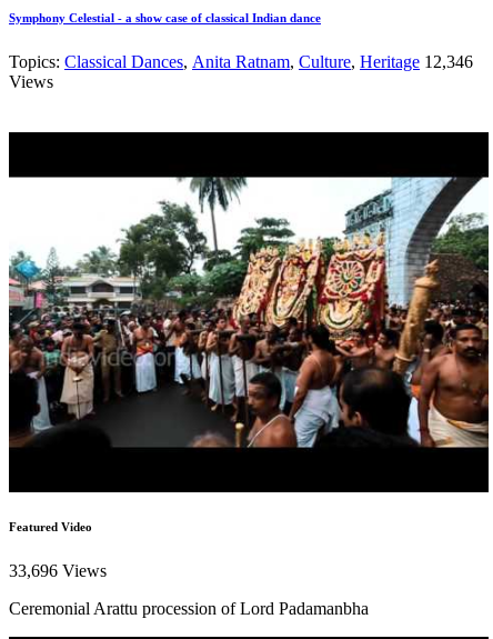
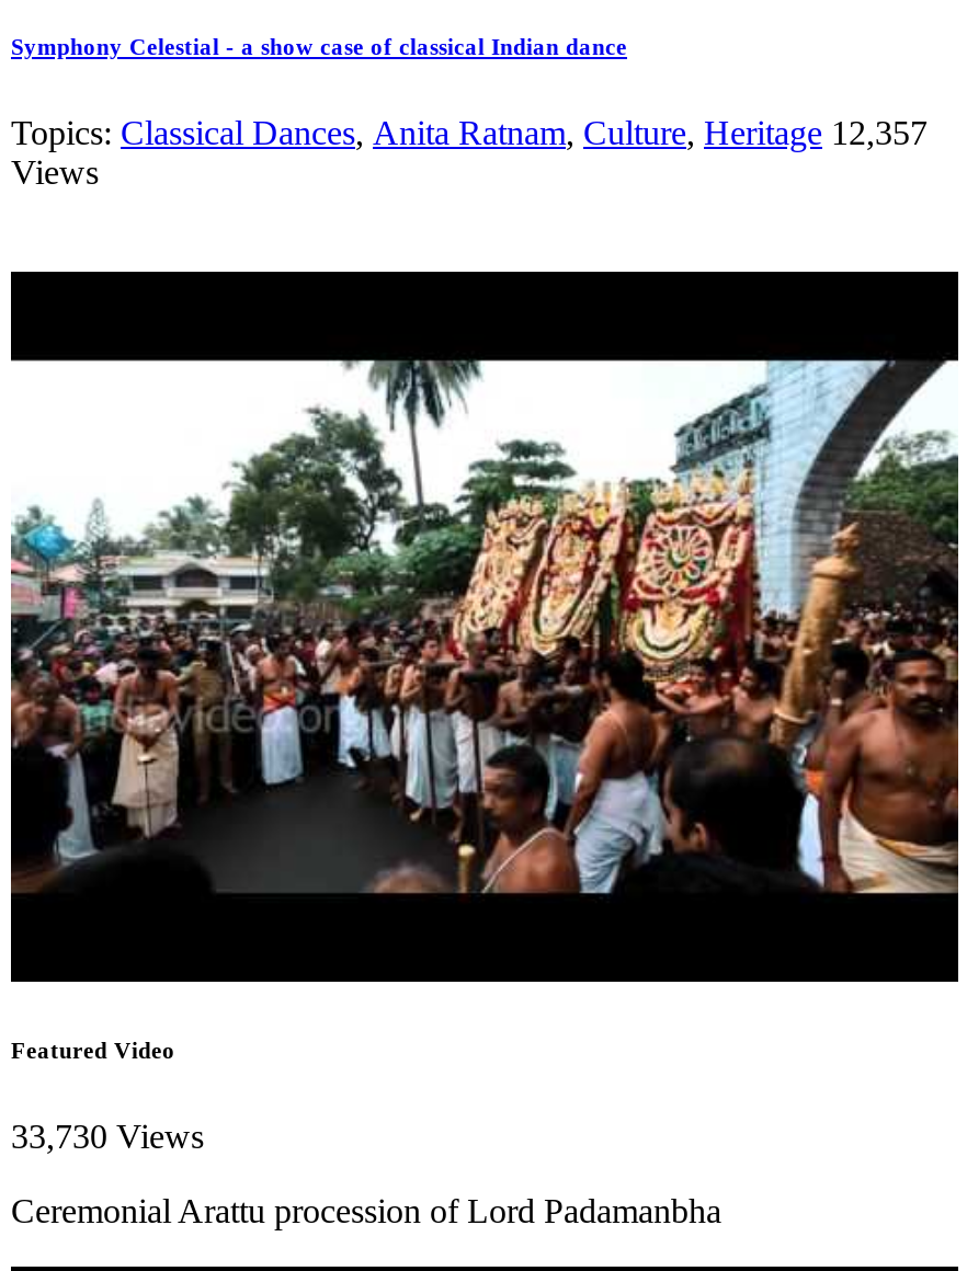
[9,52,473,71] Topics: Classical Dances, Anita Ratnam, Culture, Heritage 12,346 -> [11,113,928,150] Topics: Classical Dances, Anita Ratnam, Culture, Heritage 12,357
[9,561,107,580] 33,696 Views -> [11,1117,204,1154] 33,730 Views

